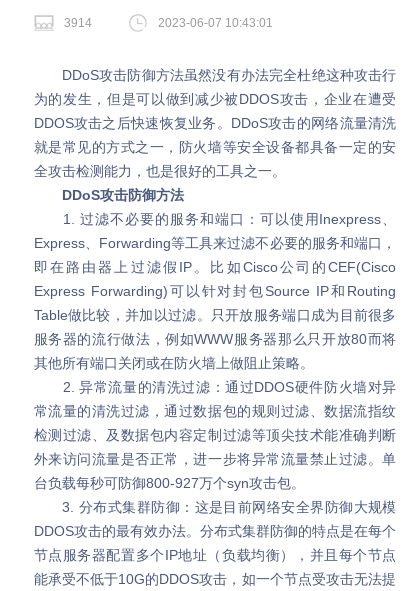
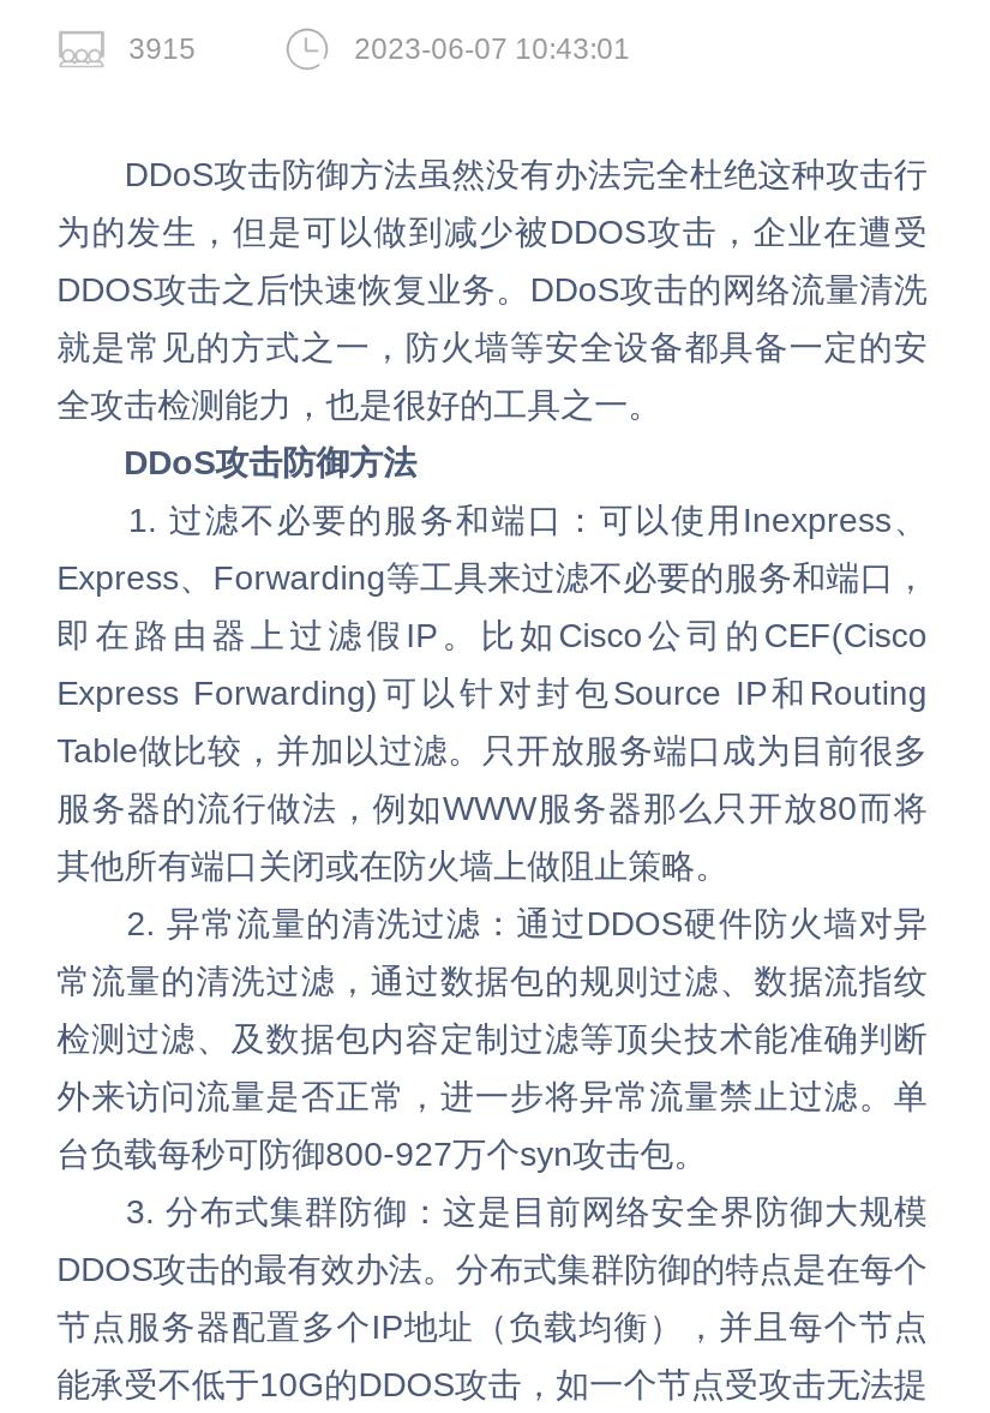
[61,16,92,30] 3914 -> [121,33,196,67] 3915

